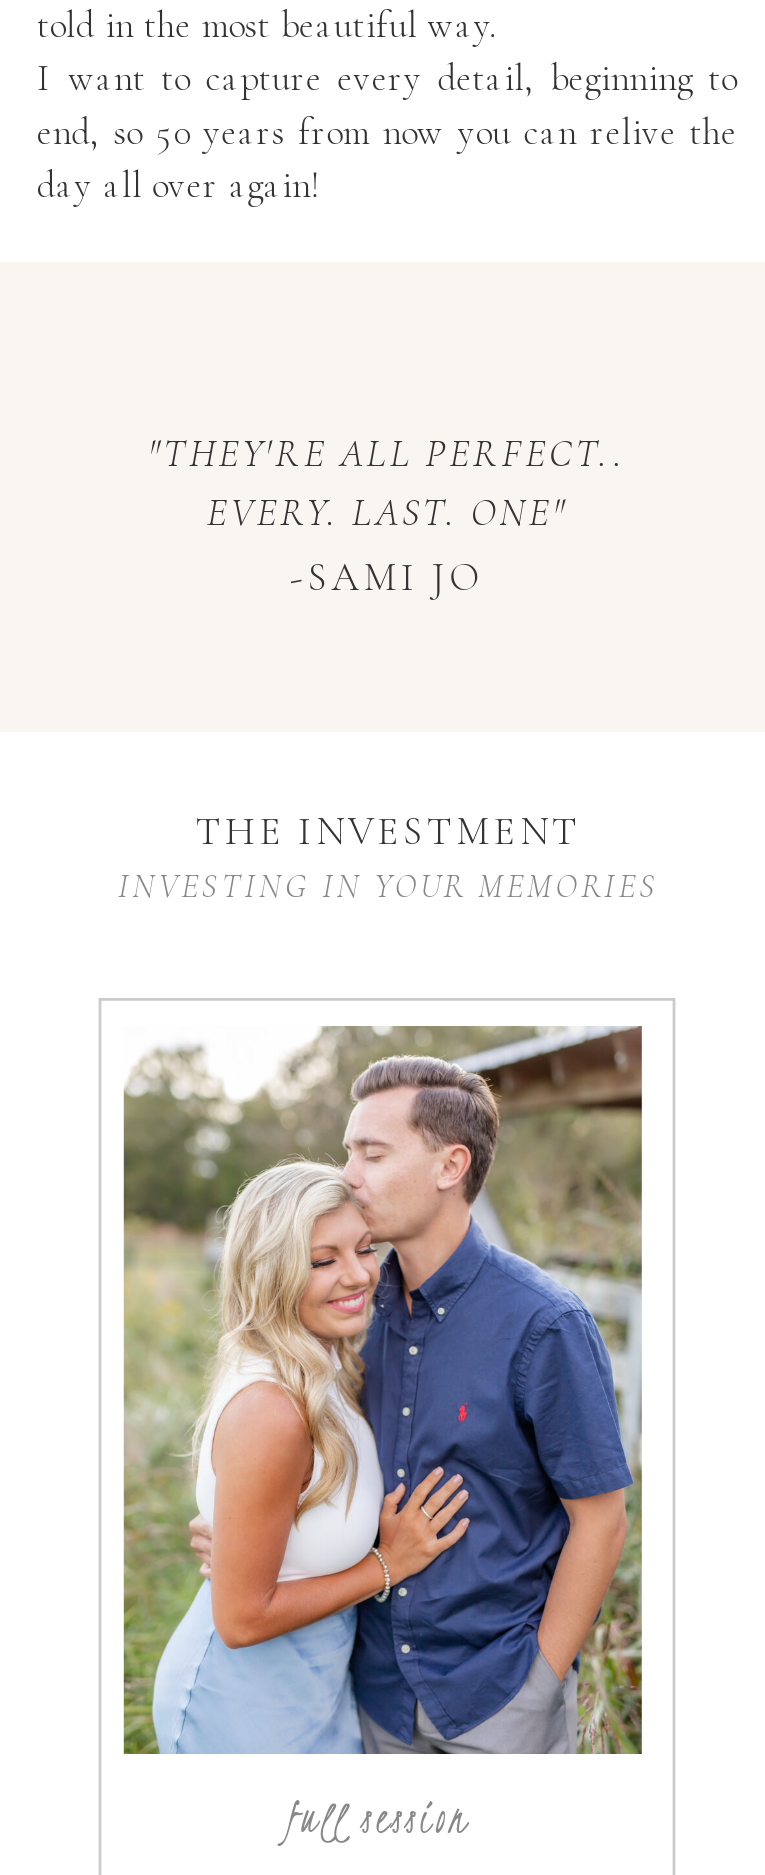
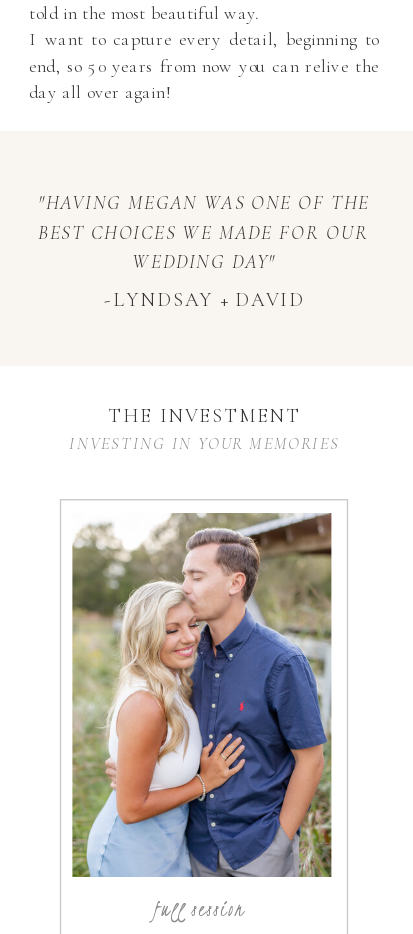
[148,430,626,600] "THEY'RE ALL PERFECT.. | EVERY. LAST. ONE" | -SAMI JO -> [38,191,370,311] "HAVING MEGAN WAS ONE OF THE | BEST CHOICES WE MADE FOR OUR | WEDDING DAY" | -LYNDSAY + DAVID

